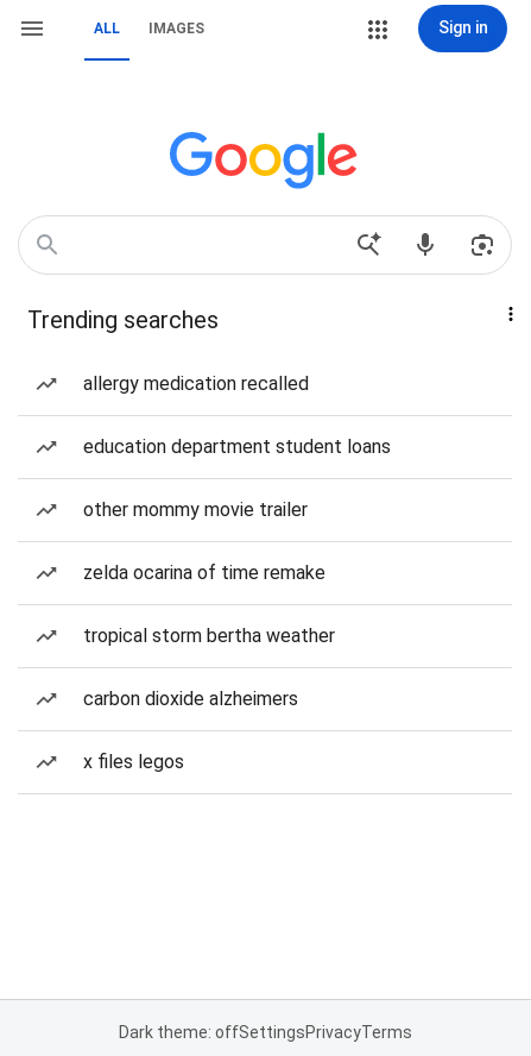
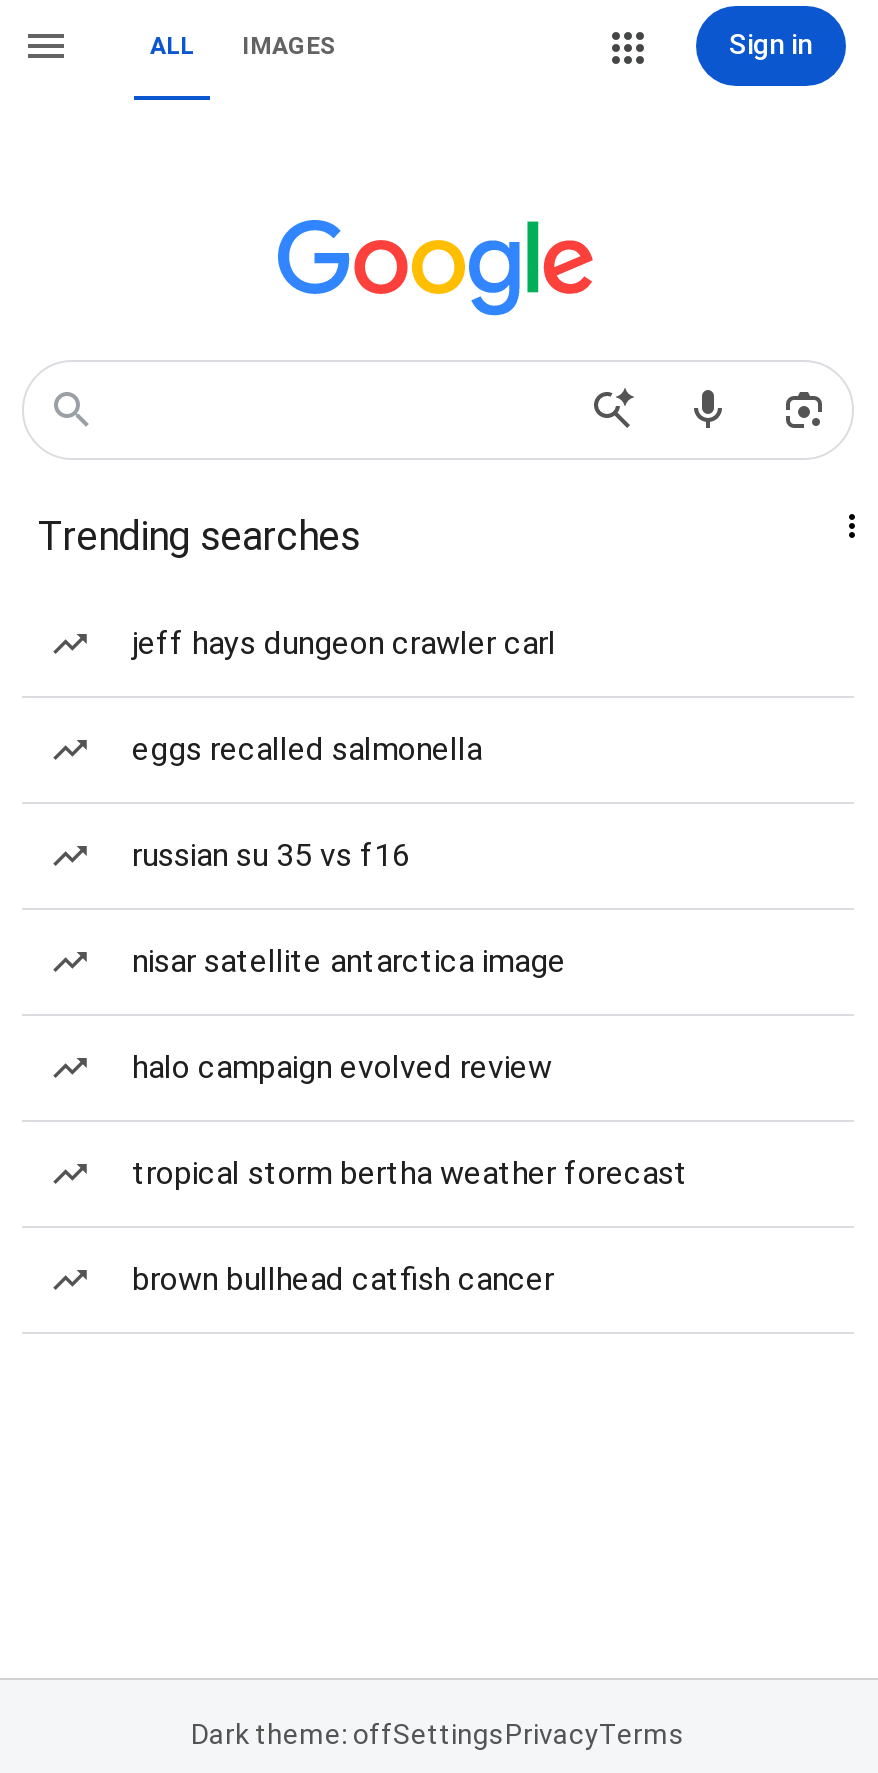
[83,372,309,395] allergy medication recalled -> [132,624,556,662] jeff hays dungeon crawler carl
[83,435,391,458] education department student loans -> [132,730,482,768] eggs recalled salmonella
[83,498,308,521] other mommy movie trailer -> [132,836,410,874] russian su 35 vs f16
[83,561,325,584] zelda ocarina of time remake -> [132,942,566,980] nisar satellite antarctica image
[83,624,335,647] tropical storm bertha weather -> [132,1048,552,1086] halo campaign evolved review
[83,687,298,710] carbon dioxide alzheimers -> [132,1154,688,1192] tropical storm bertha weather forecast
[83,750,184,773] x files legos -> [132,1260,554,1298] brown bullhead catfish cancer

